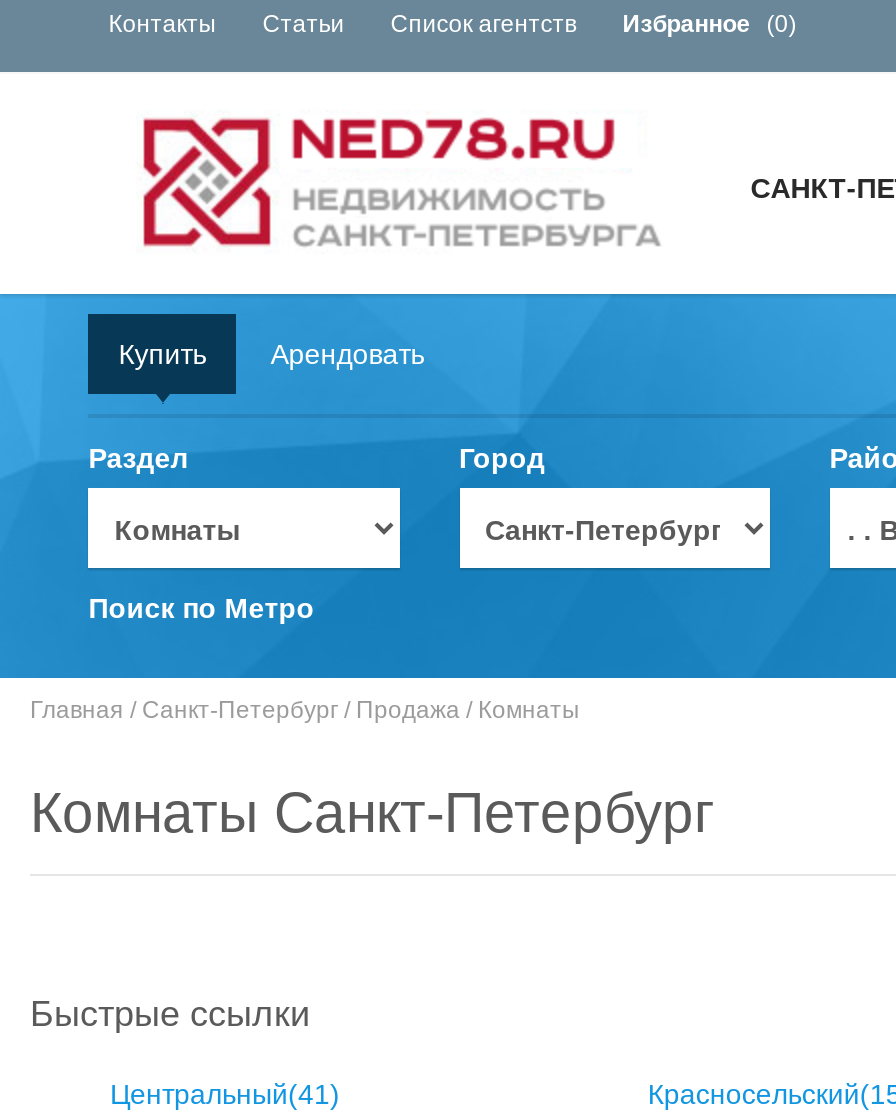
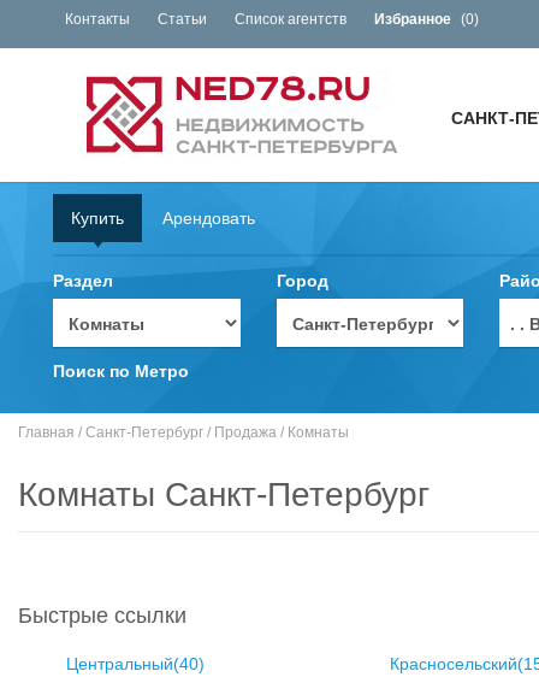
[110,1078,340,1110] Центральный(41) -> [66,654,205,673] Центральный(40)

